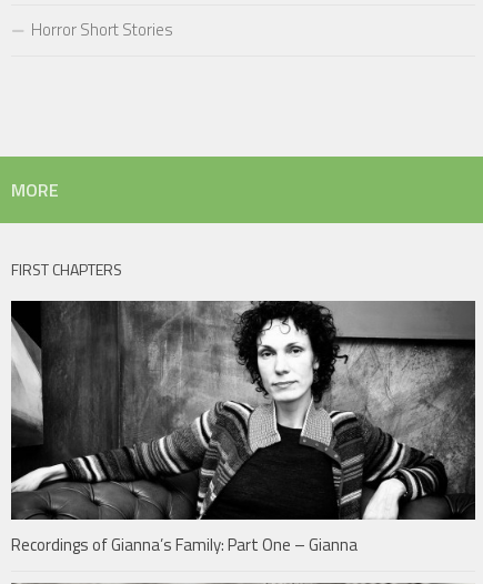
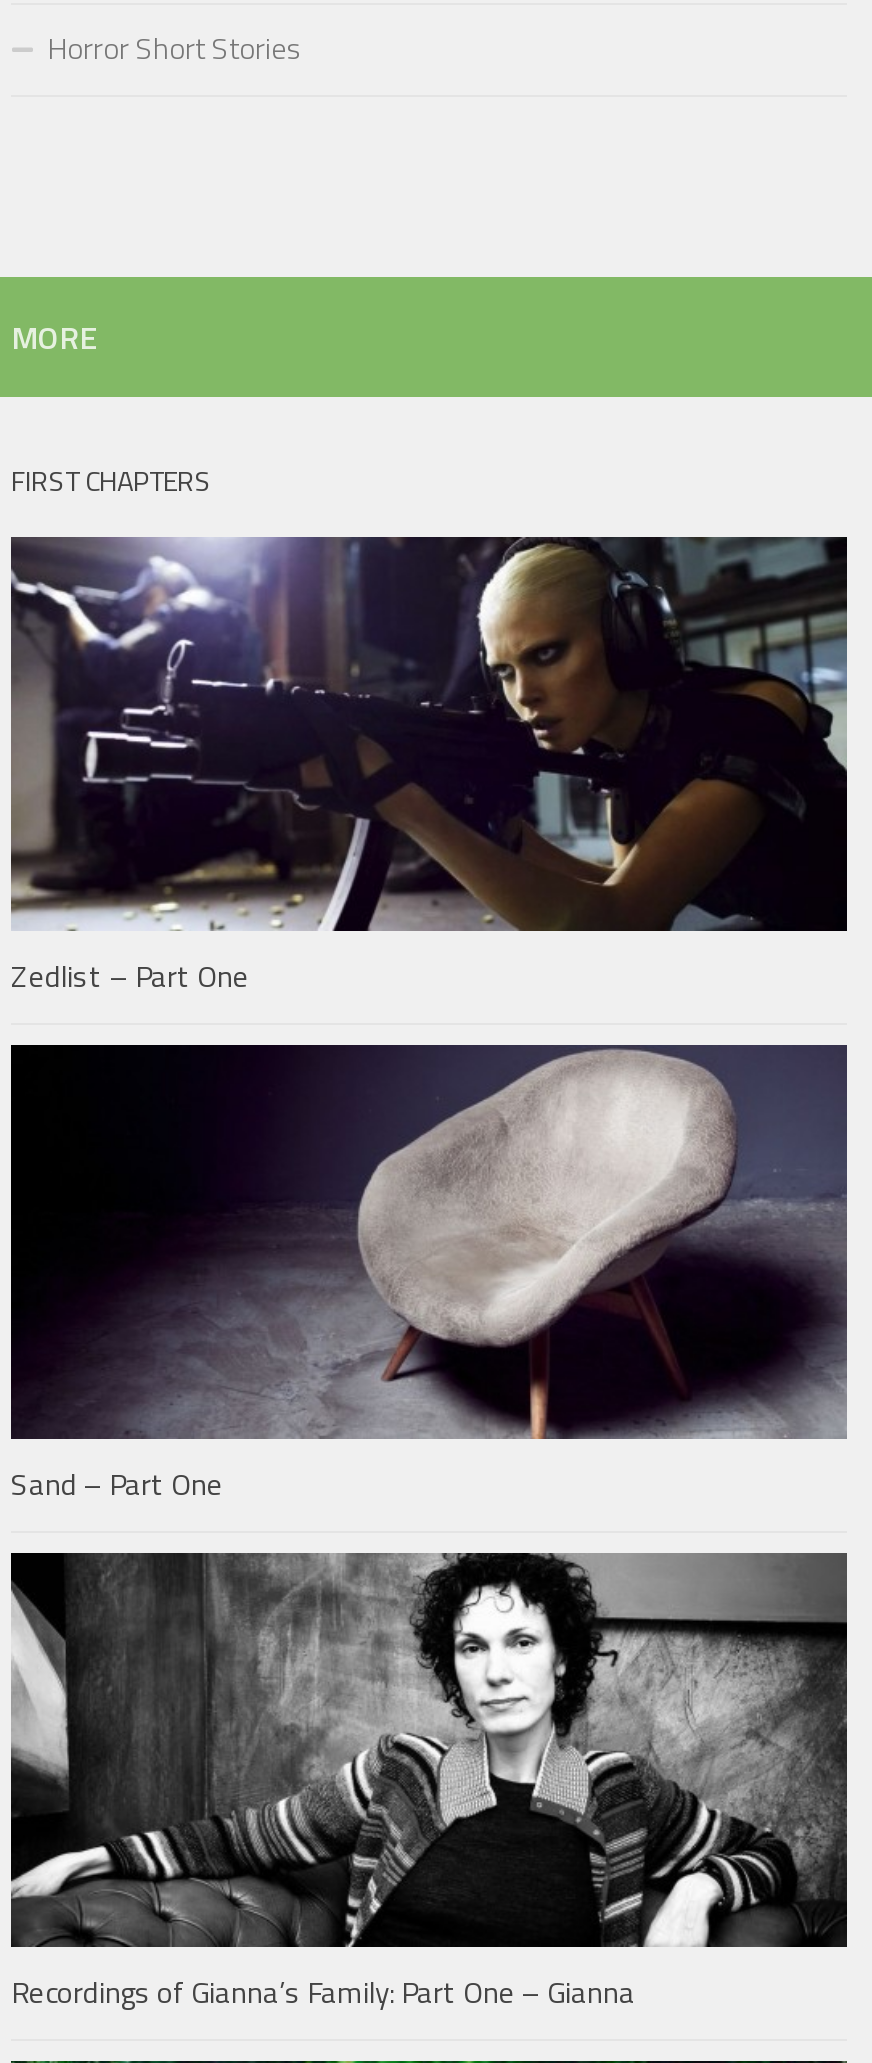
none -> [9,537,849,999] [image] | Zedlist – Part One
none -> [9,1043,849,1506] [image] | Sand – Part One

